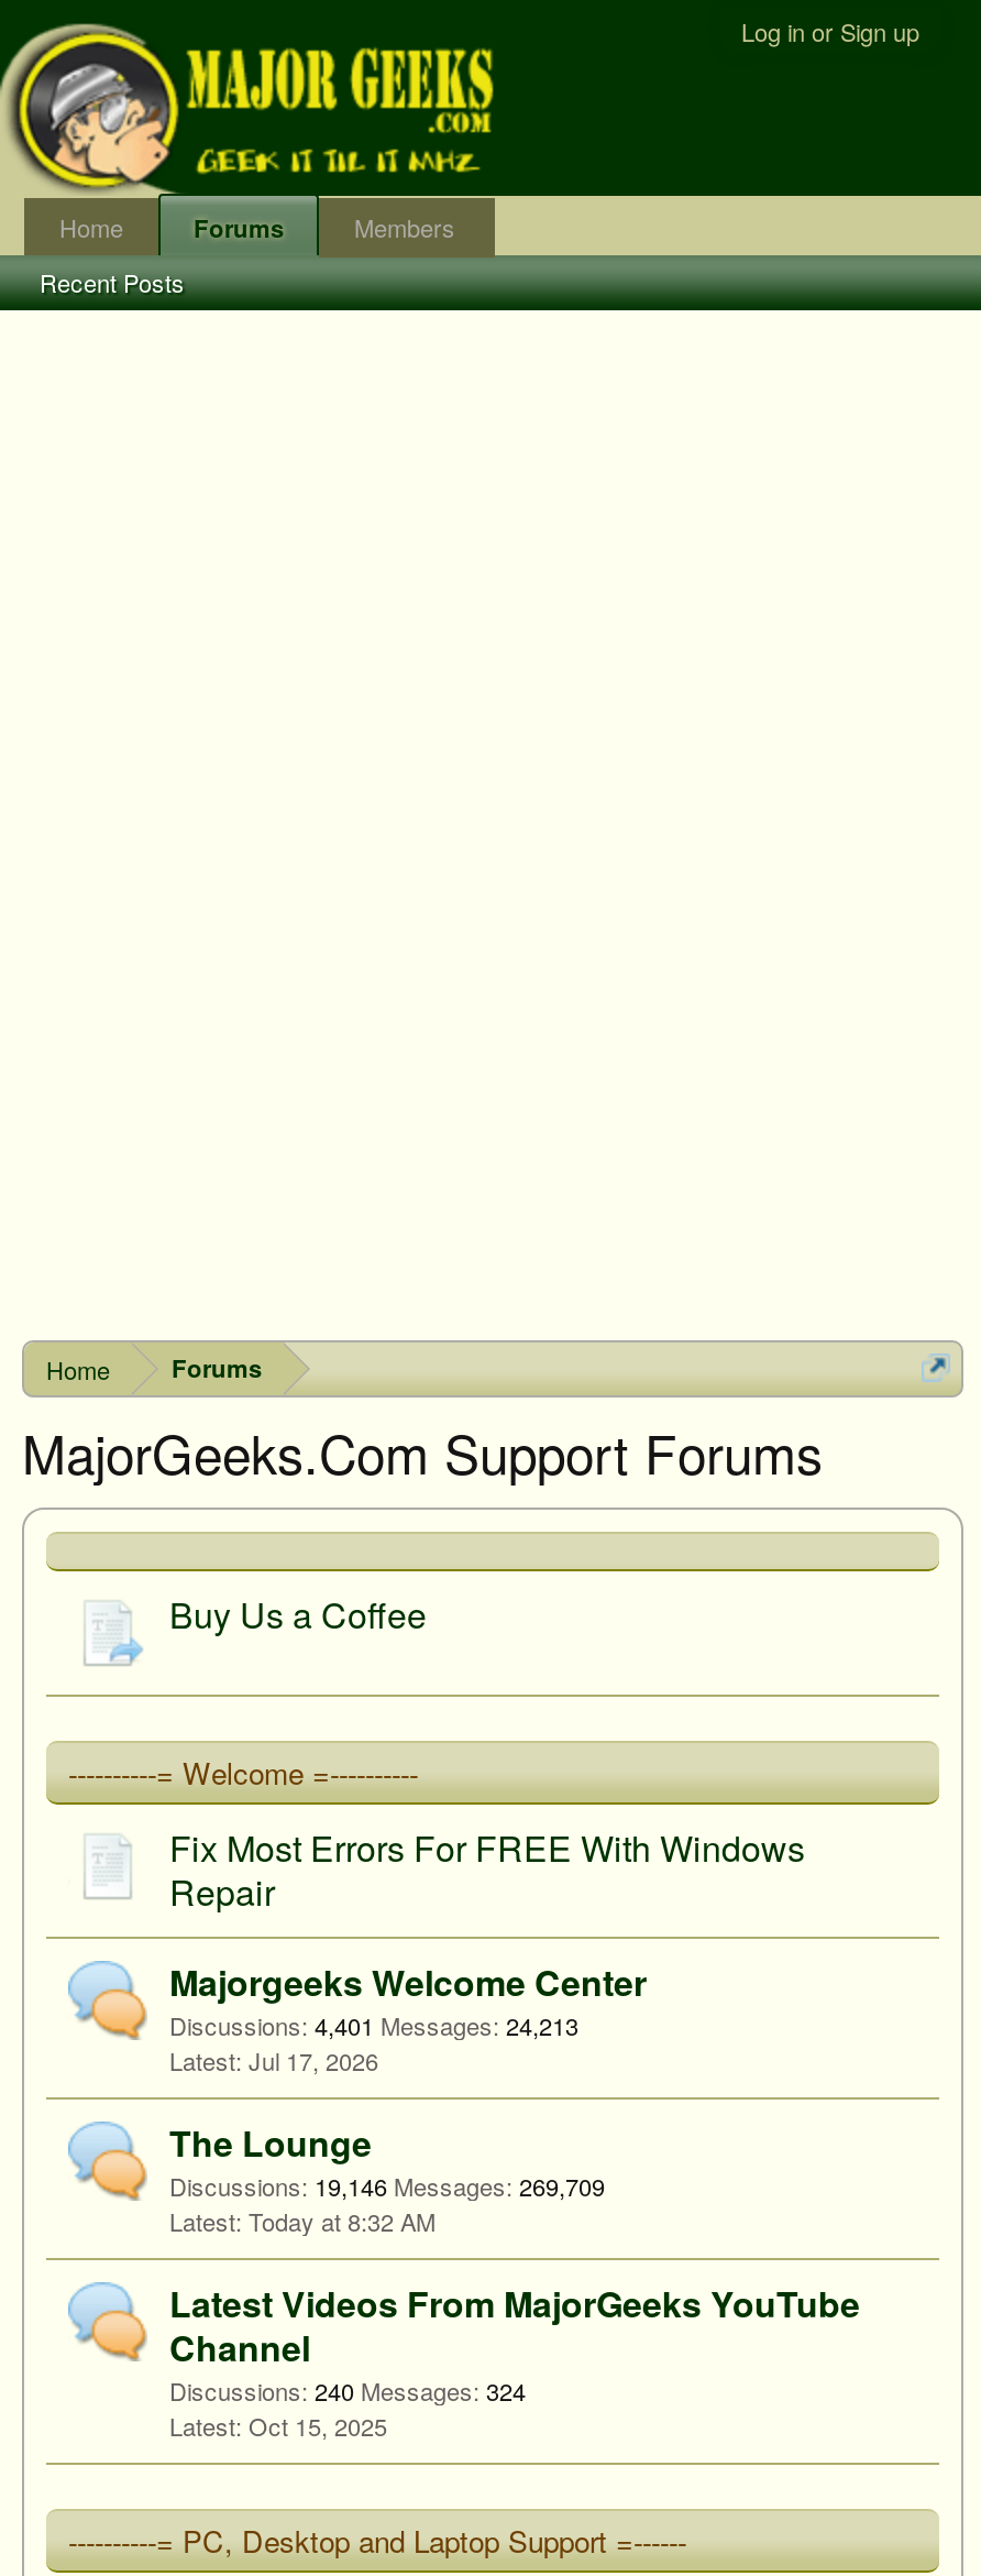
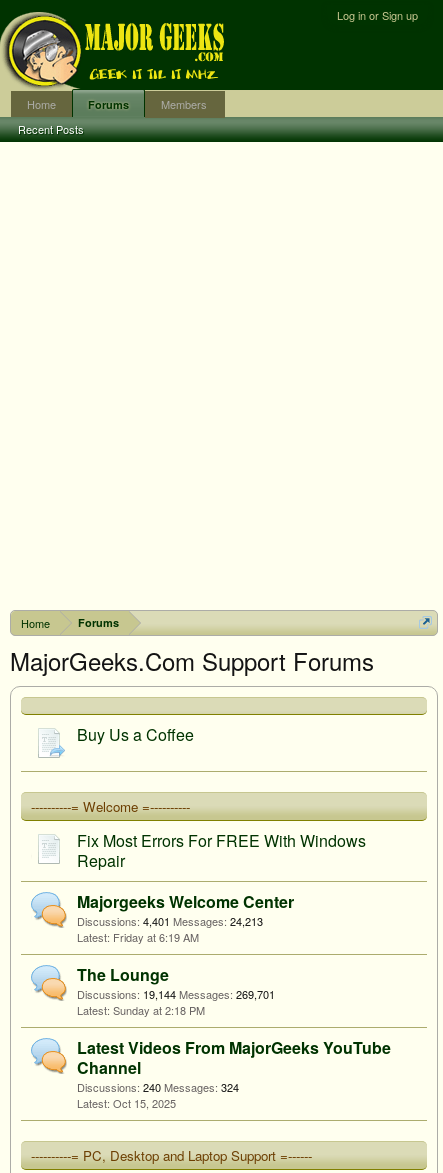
[249,2042,378,2078] Jul 17, 2026 -> [113,929,199,945] Friday at 6:19 AM
[169,2168,605,2203] Discussions: 19,146 Messages: 269,709 -> [77,986,275,1002] Discussions: 19,144 Messages: 269,701
[249,2203,436,2238] Today at 8:32 AM -> [113,1002,205,1018] Sunday at 2:18 PM

